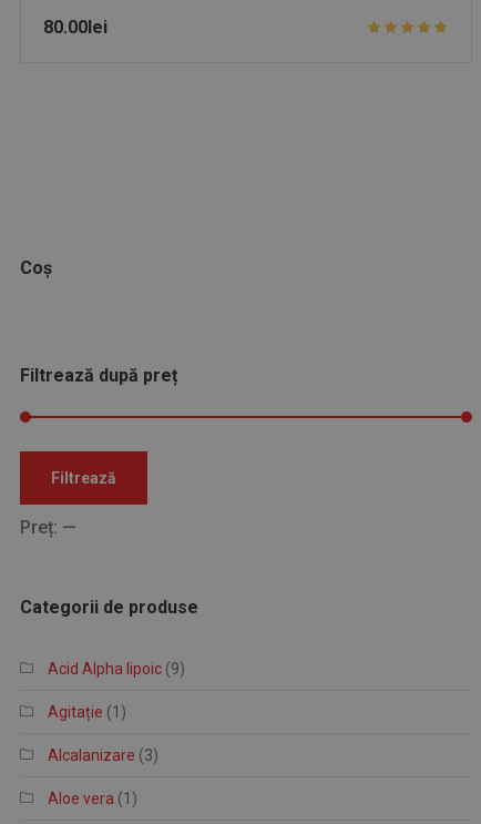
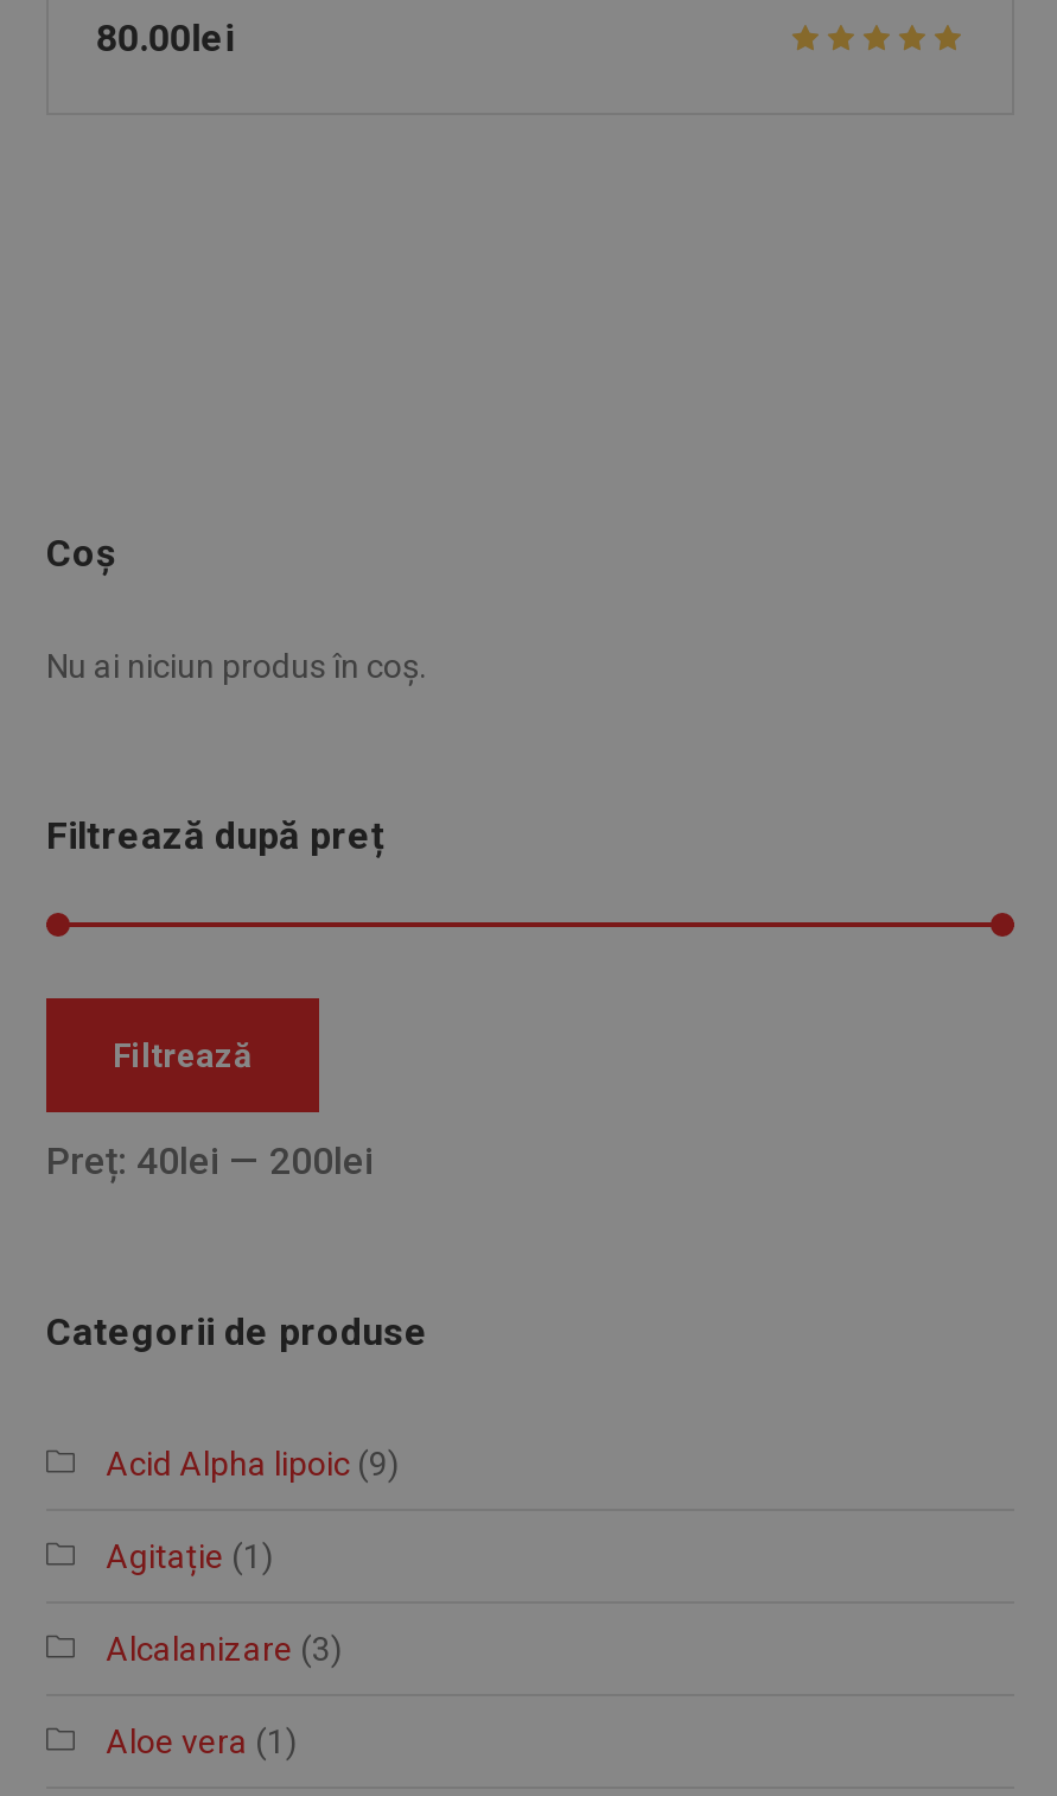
none -> [46,648,426,686] Nu ai niciun produs în coș.
[20,517,76,538] Preț: — -> [46,1139,374,1184] Preț: 40lei — 200lei

